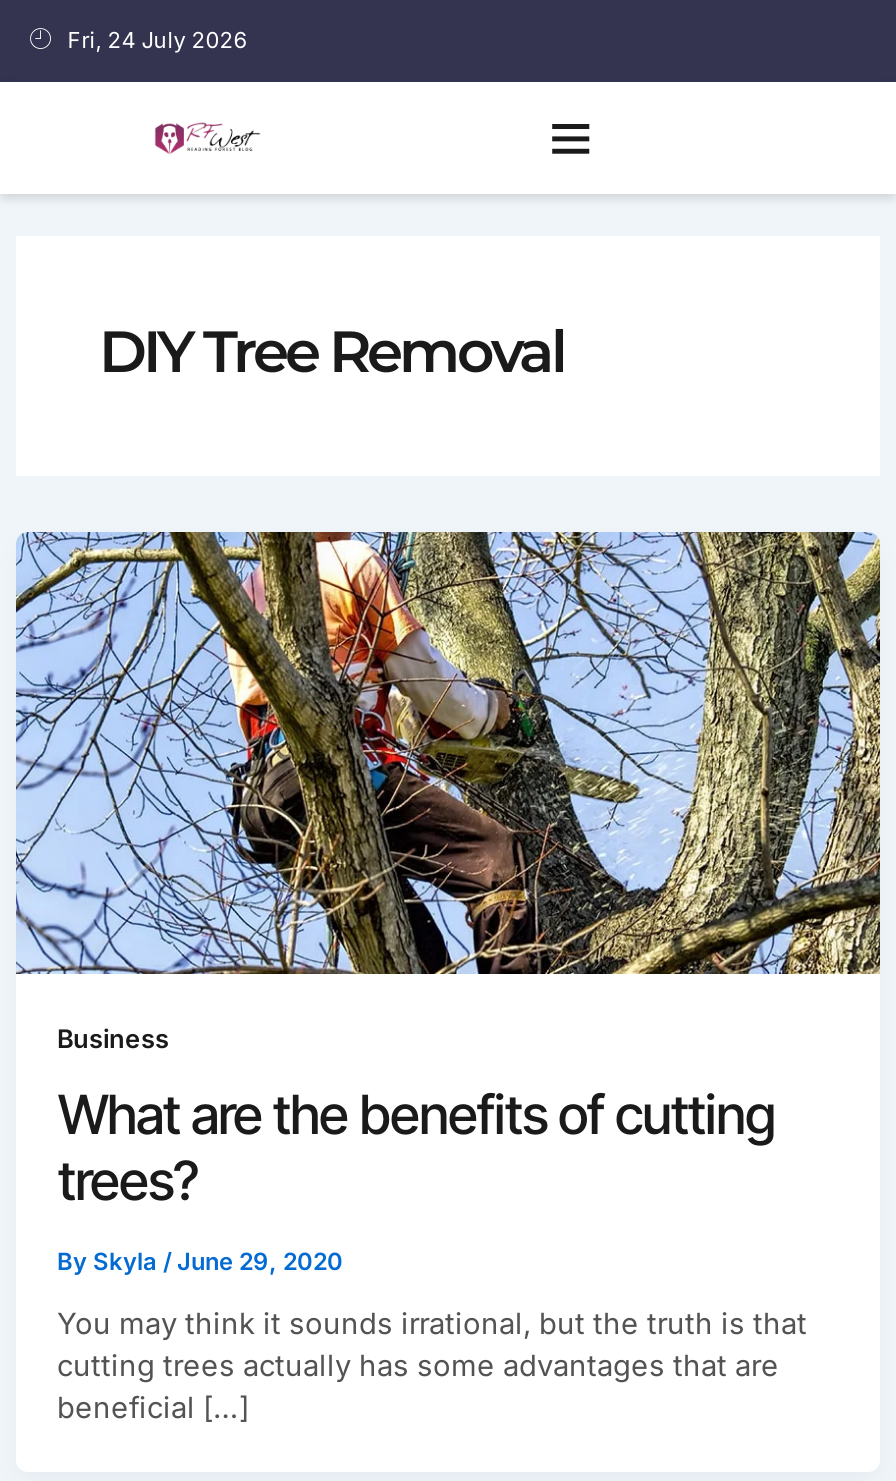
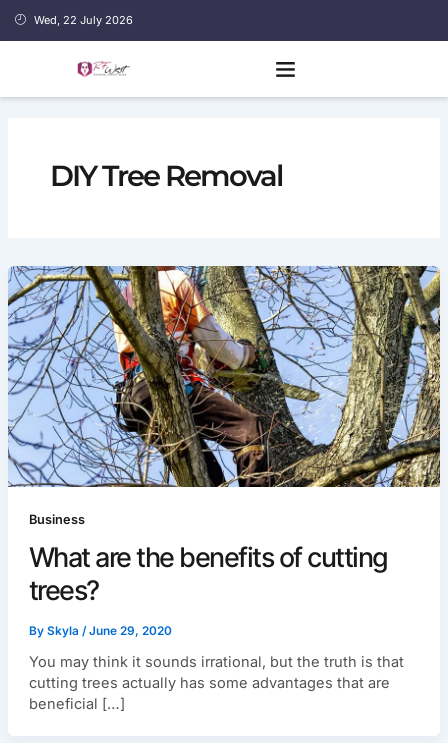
[68,26,248,54] Fri, 24 July 2026 -> [34,13,133,27] Wed, 22 July 2026

